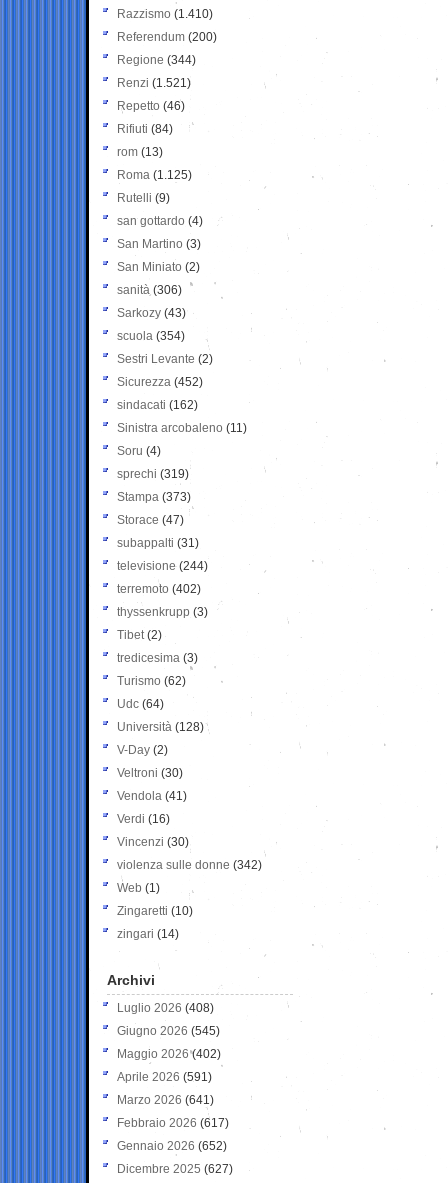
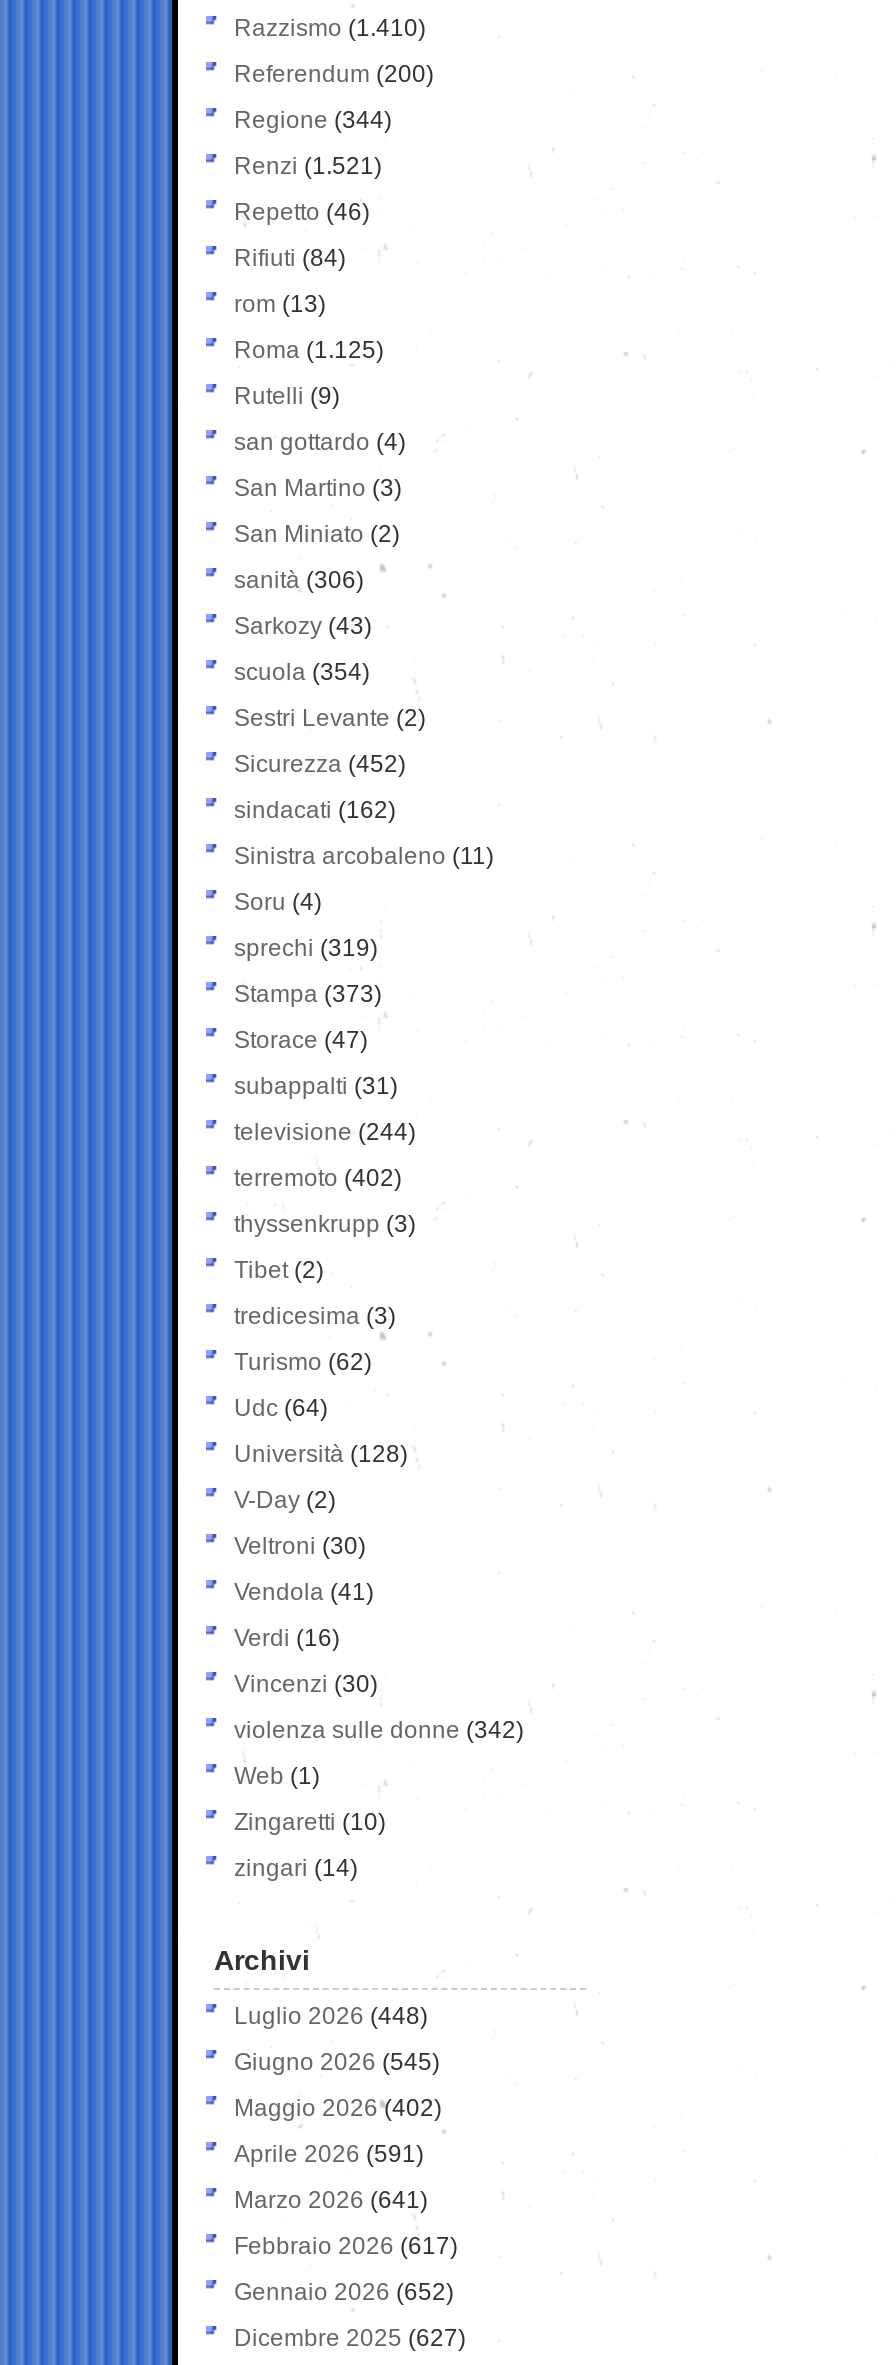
[117,1001,214,1015] Luglio 2026 (408) -> [234,2002,428,2030] Luglio 2026 (448)

